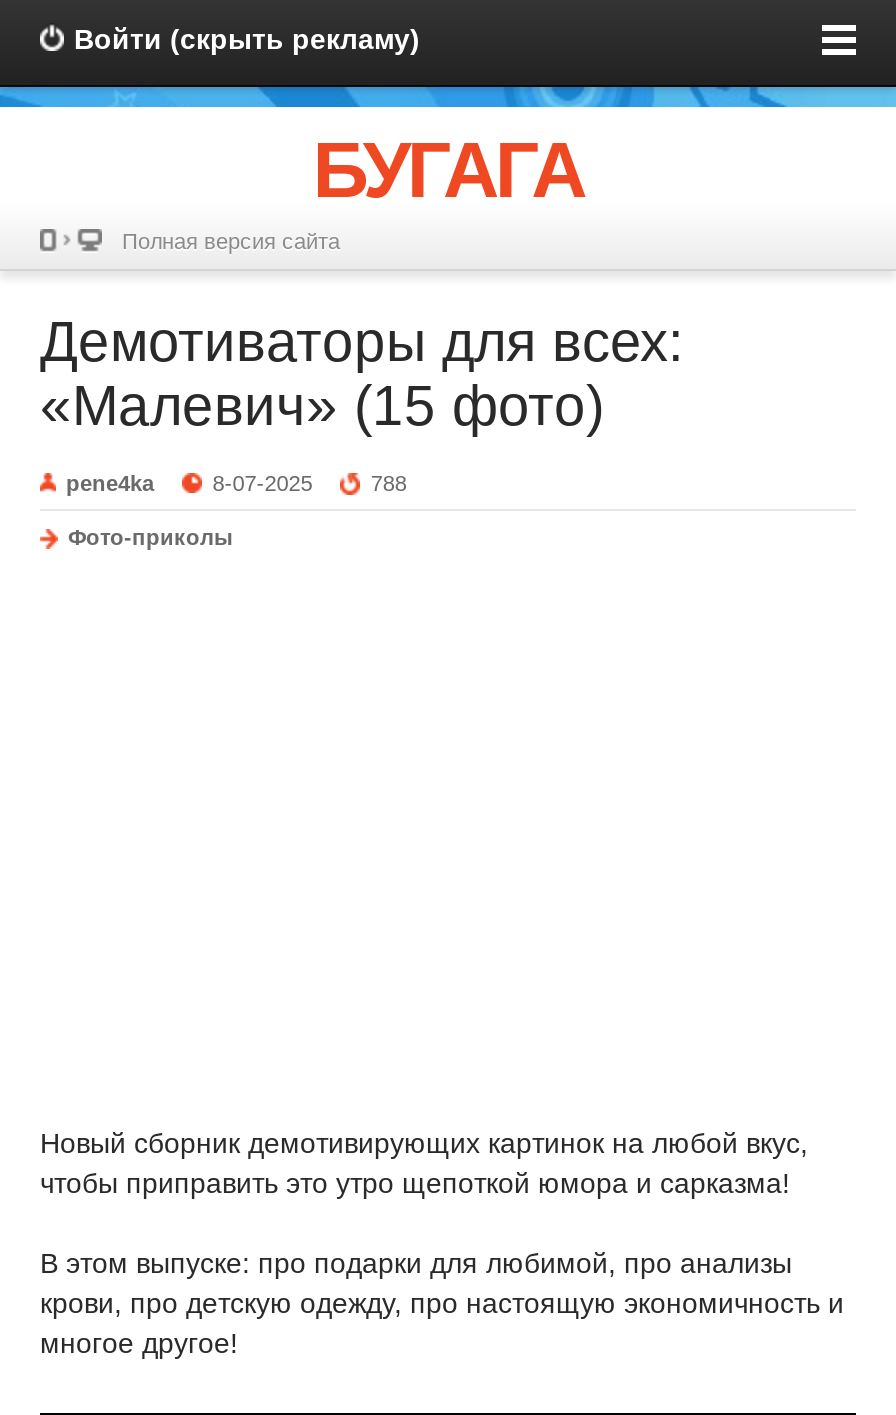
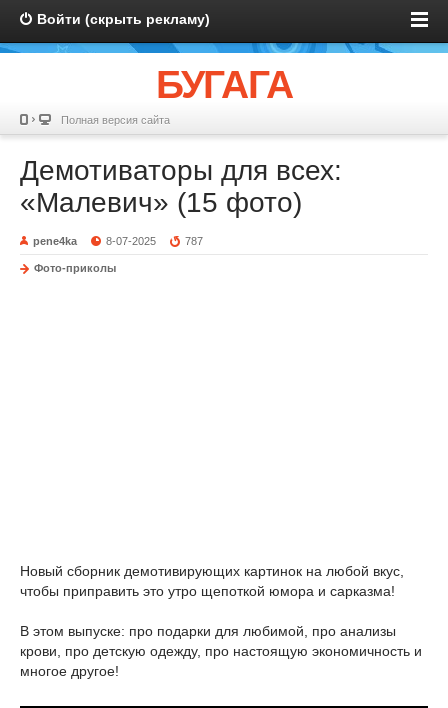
[371,471,407,495] 788 -> [185,235,203,247] 787

